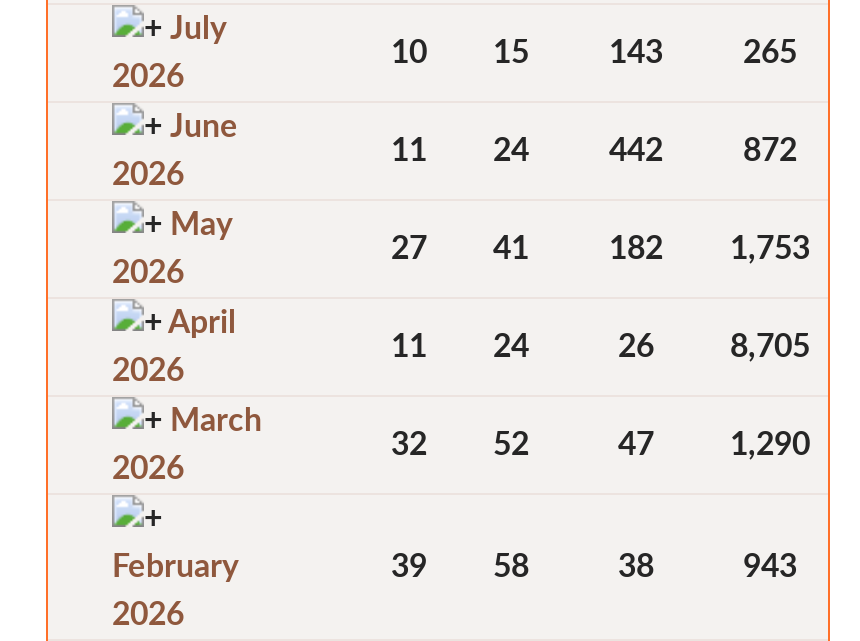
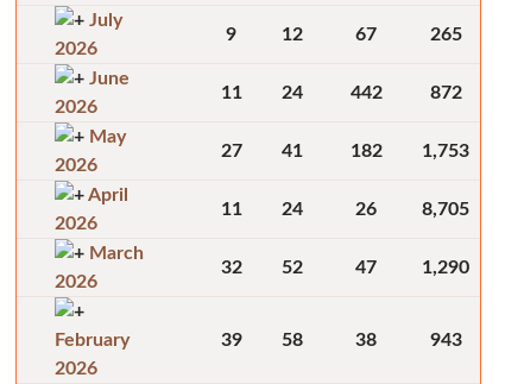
[391,37,427,69] 10 -> [226,25,236,44] 9
[493,37,529,69] 15 -> [281,25,302,44] 12
[609,37,663,69] 143 -> [355,25,377,44] 67

